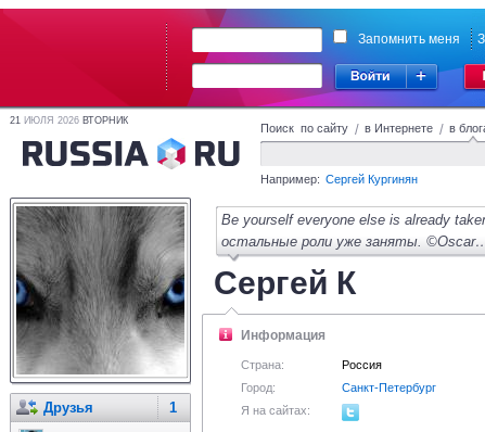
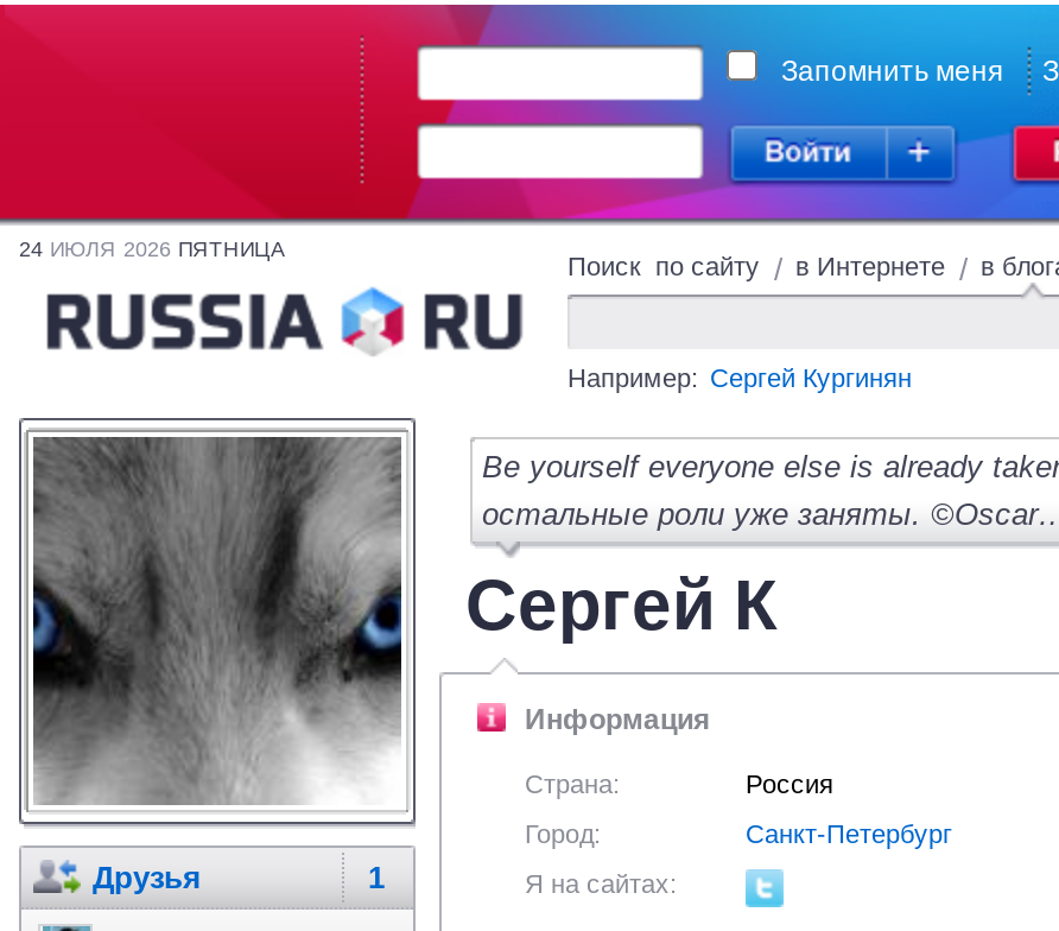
[10,115,128,126] 21 ИЮЛЯ 2026 ВТОРНИК -> [19,237,285,261] 24 ИЮЛЯ 2026 ПЯТНИЦА

